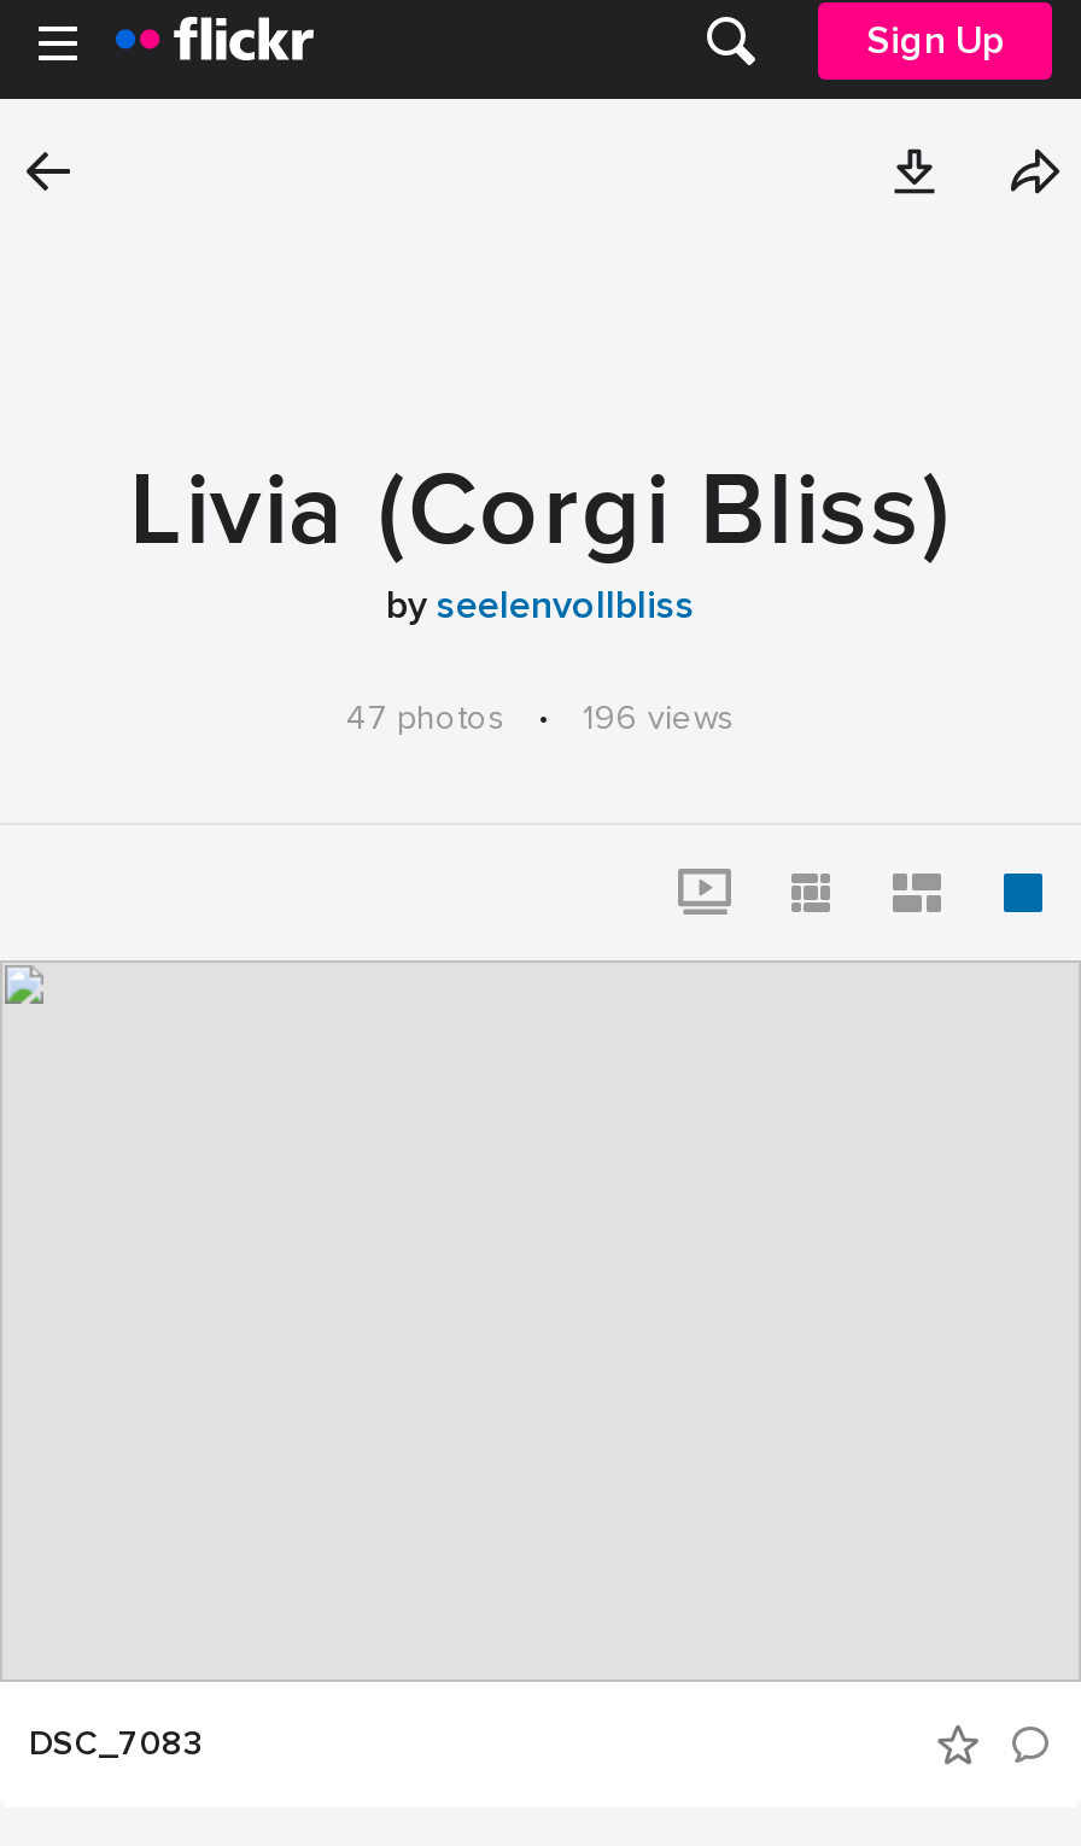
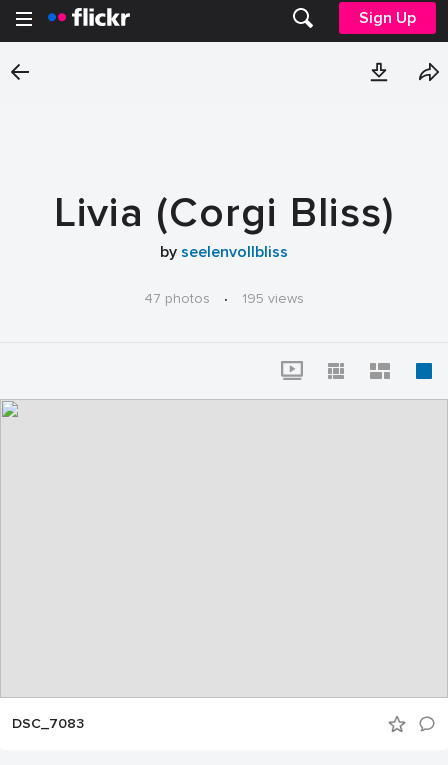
[583,697,735,738] 196 views -> [242,290,304,307] 195 views

